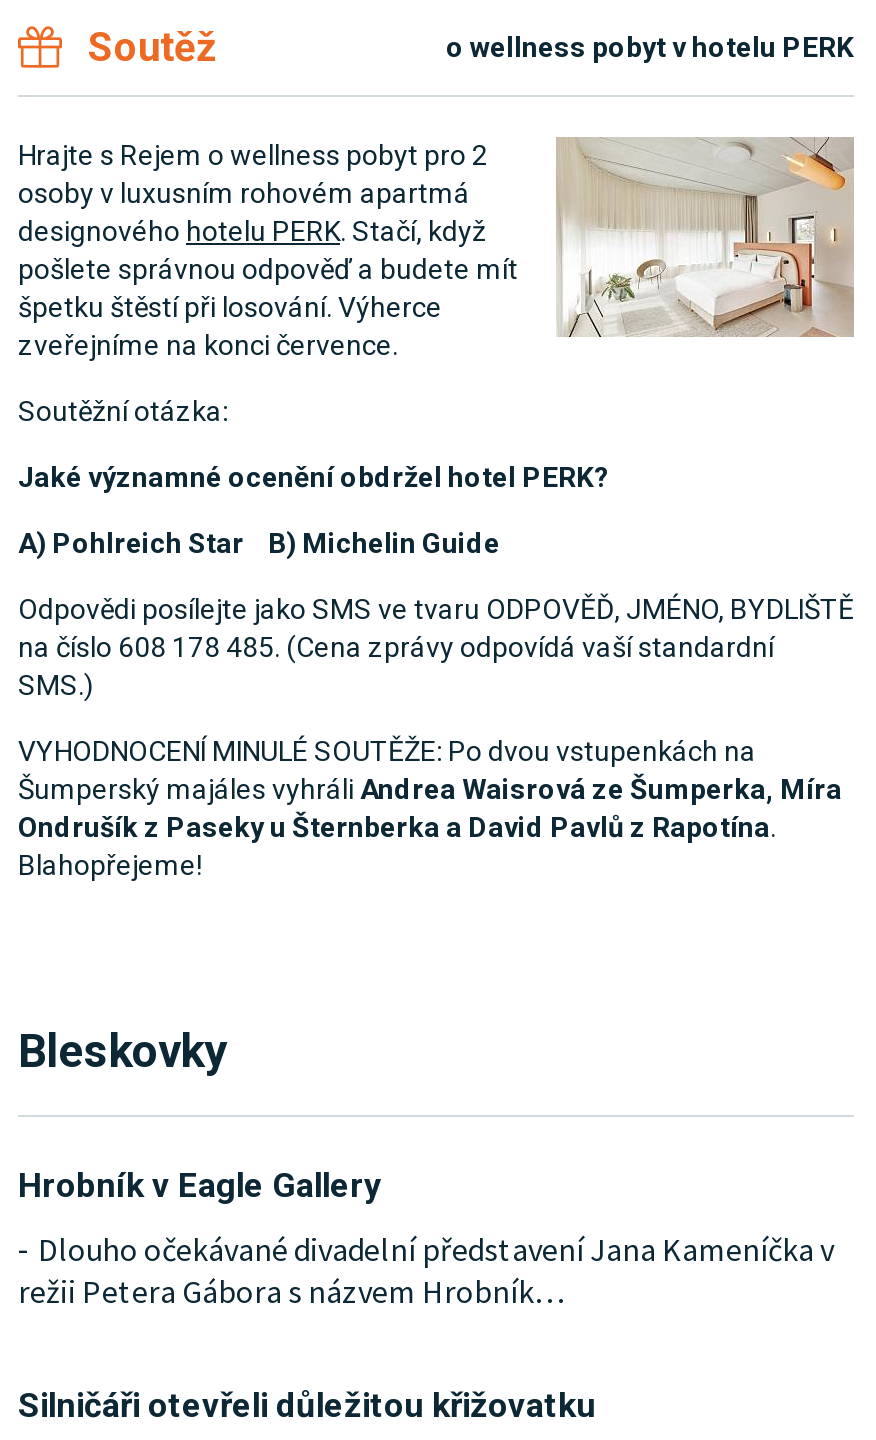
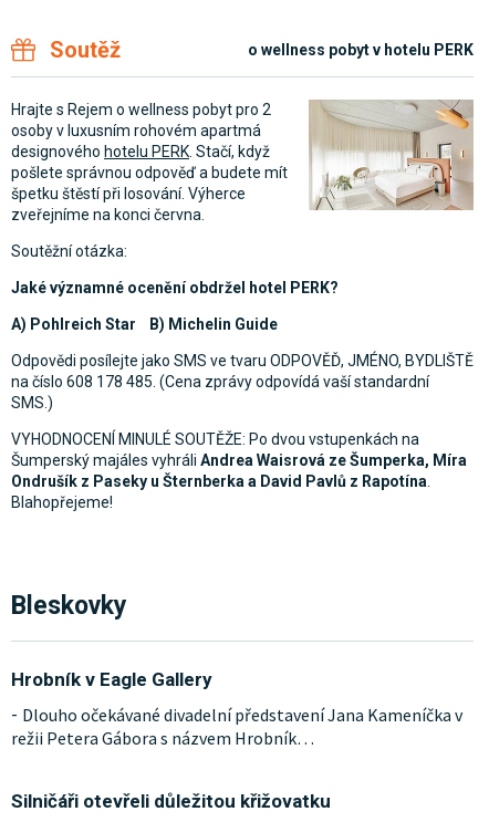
[18,329,398,361] zveřejníme na konci července. -> [11,206,205,224] zveřejníme na konci června.

